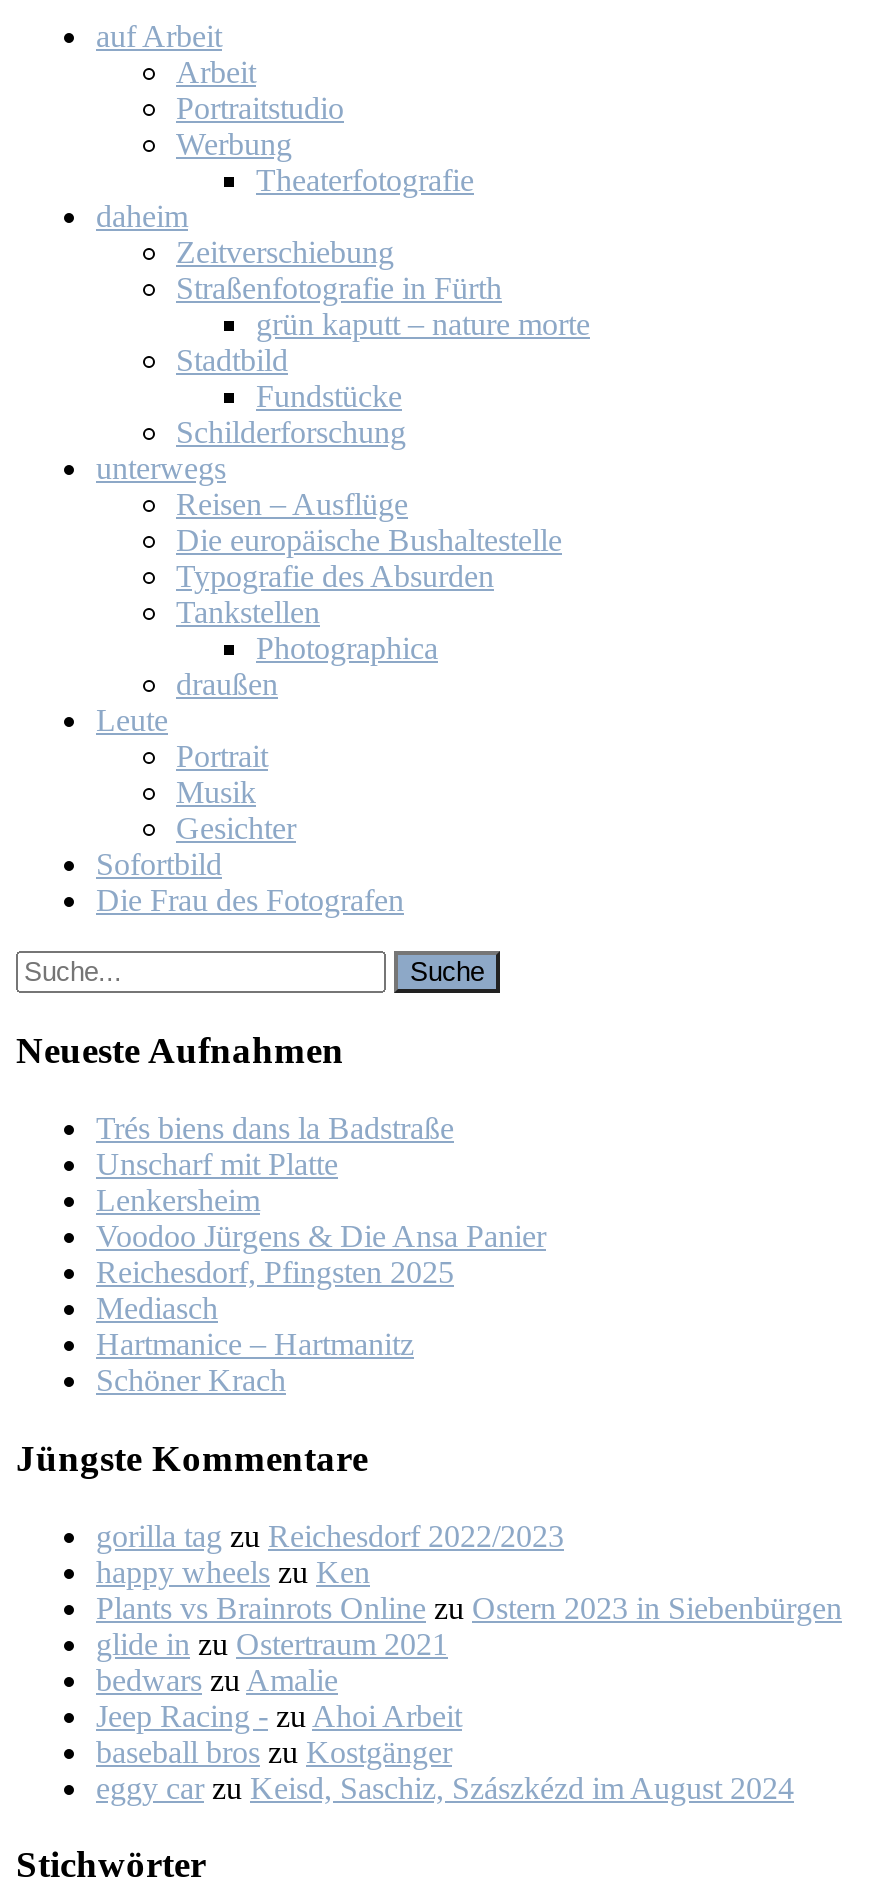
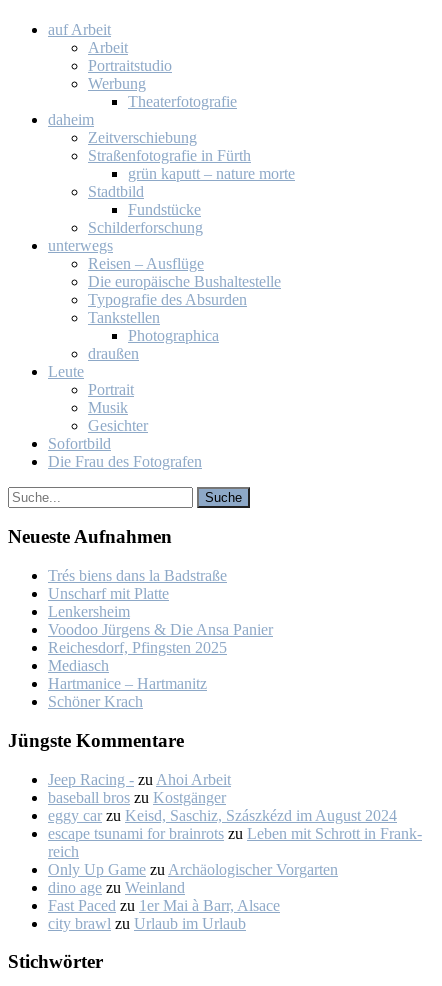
[96,1518,842,1696] gorilla tag zu Reichesdorf 2022/2023 | happy wheels zu Ken | Plants vs Brainrots Online zu Ostern 2023 in Siebenbürgen | glide in zu Ostertraum 2021 | bedwars zu Amalie -> none
moved [96,1698,794,1804] -> [48,771,397,824]: Jeep Racing - zu Ahoi Arbeit | baseball bros zu Kostgänger | eggy car zu Keisd, Saschiz, Szászkézd im August 2024
none -> [48,825,422,932] escape tsunami for brainrots zu Leben mit Schrott in Frank | reich | Only Up Game zu Archäologischer Vorgarten | dino age zu Weinland | Fast Paced zu 1er Mai à Barr, Alsace | city brawl zu Urlaub im Urlaub

